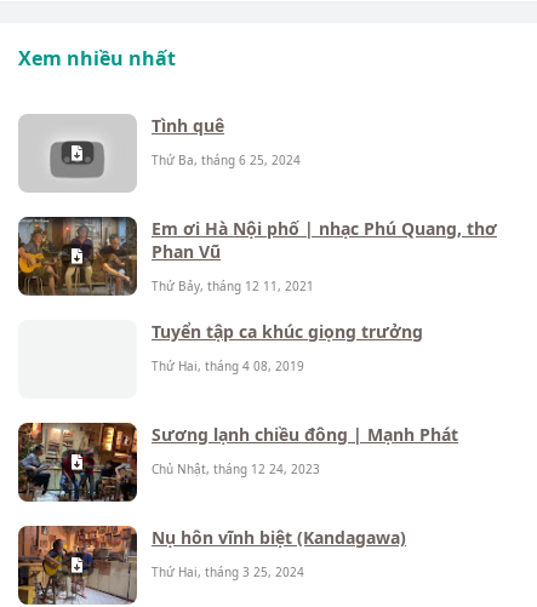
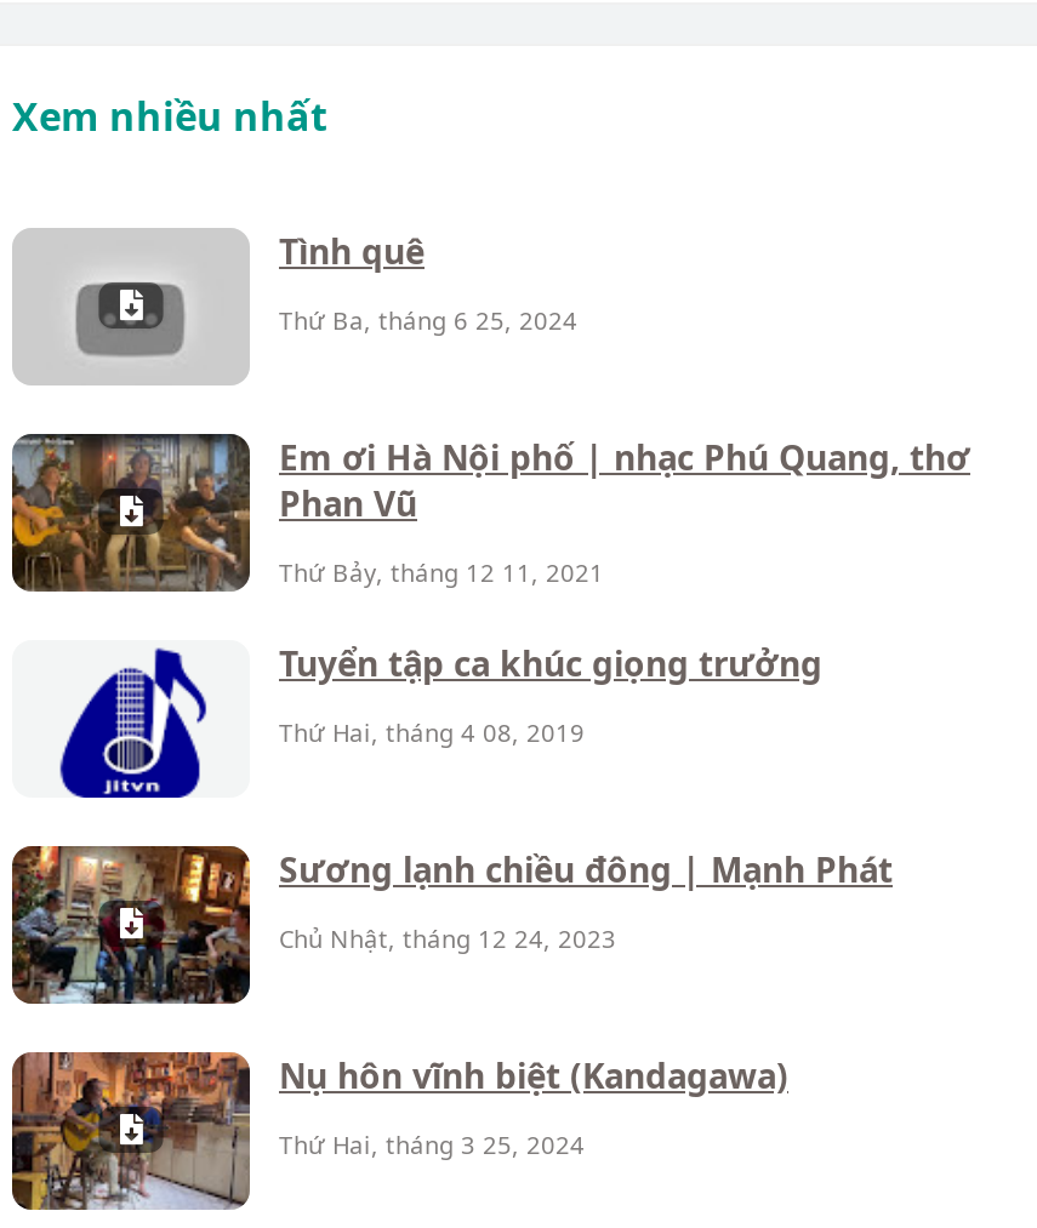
none -> [58,647,209,800] [image]

